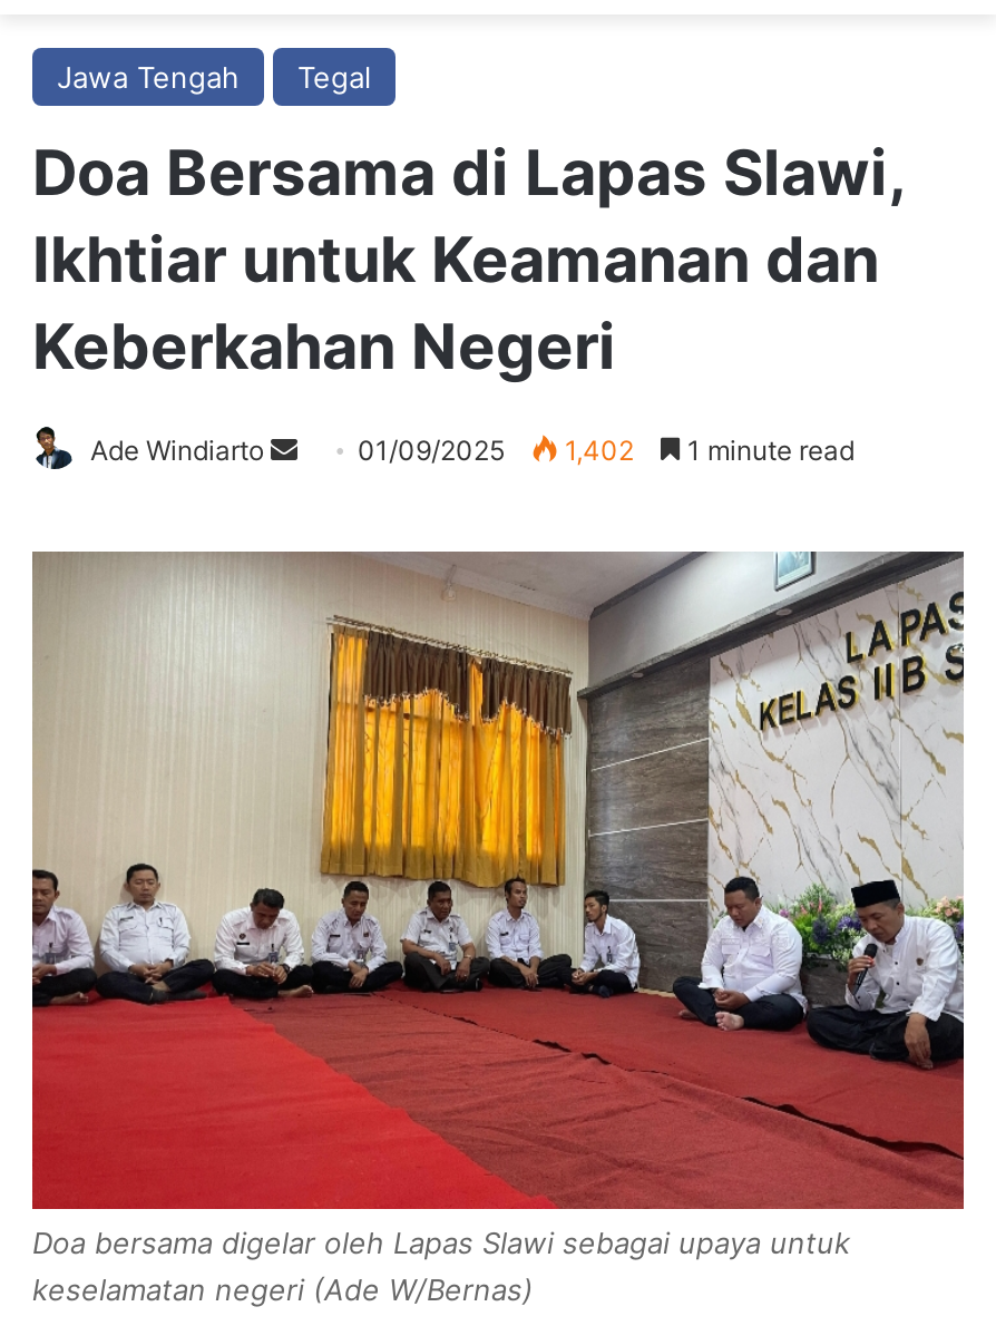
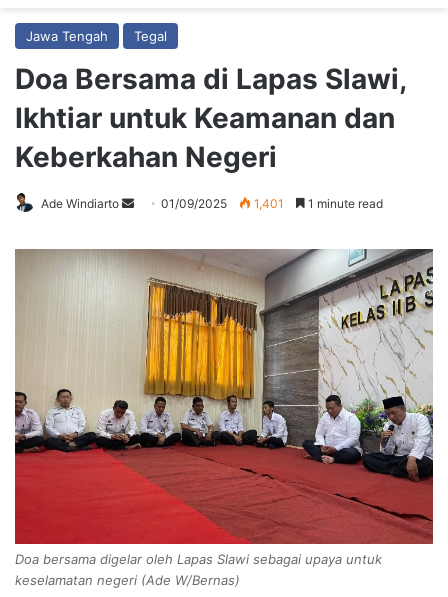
[558,433,634,467] 1,402 -> [251,196,284,211] 1,401

